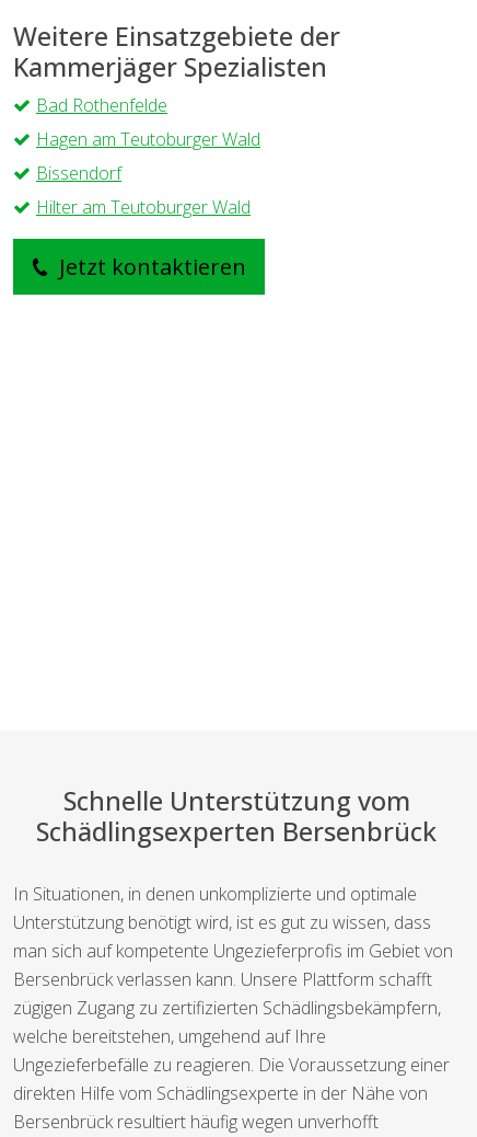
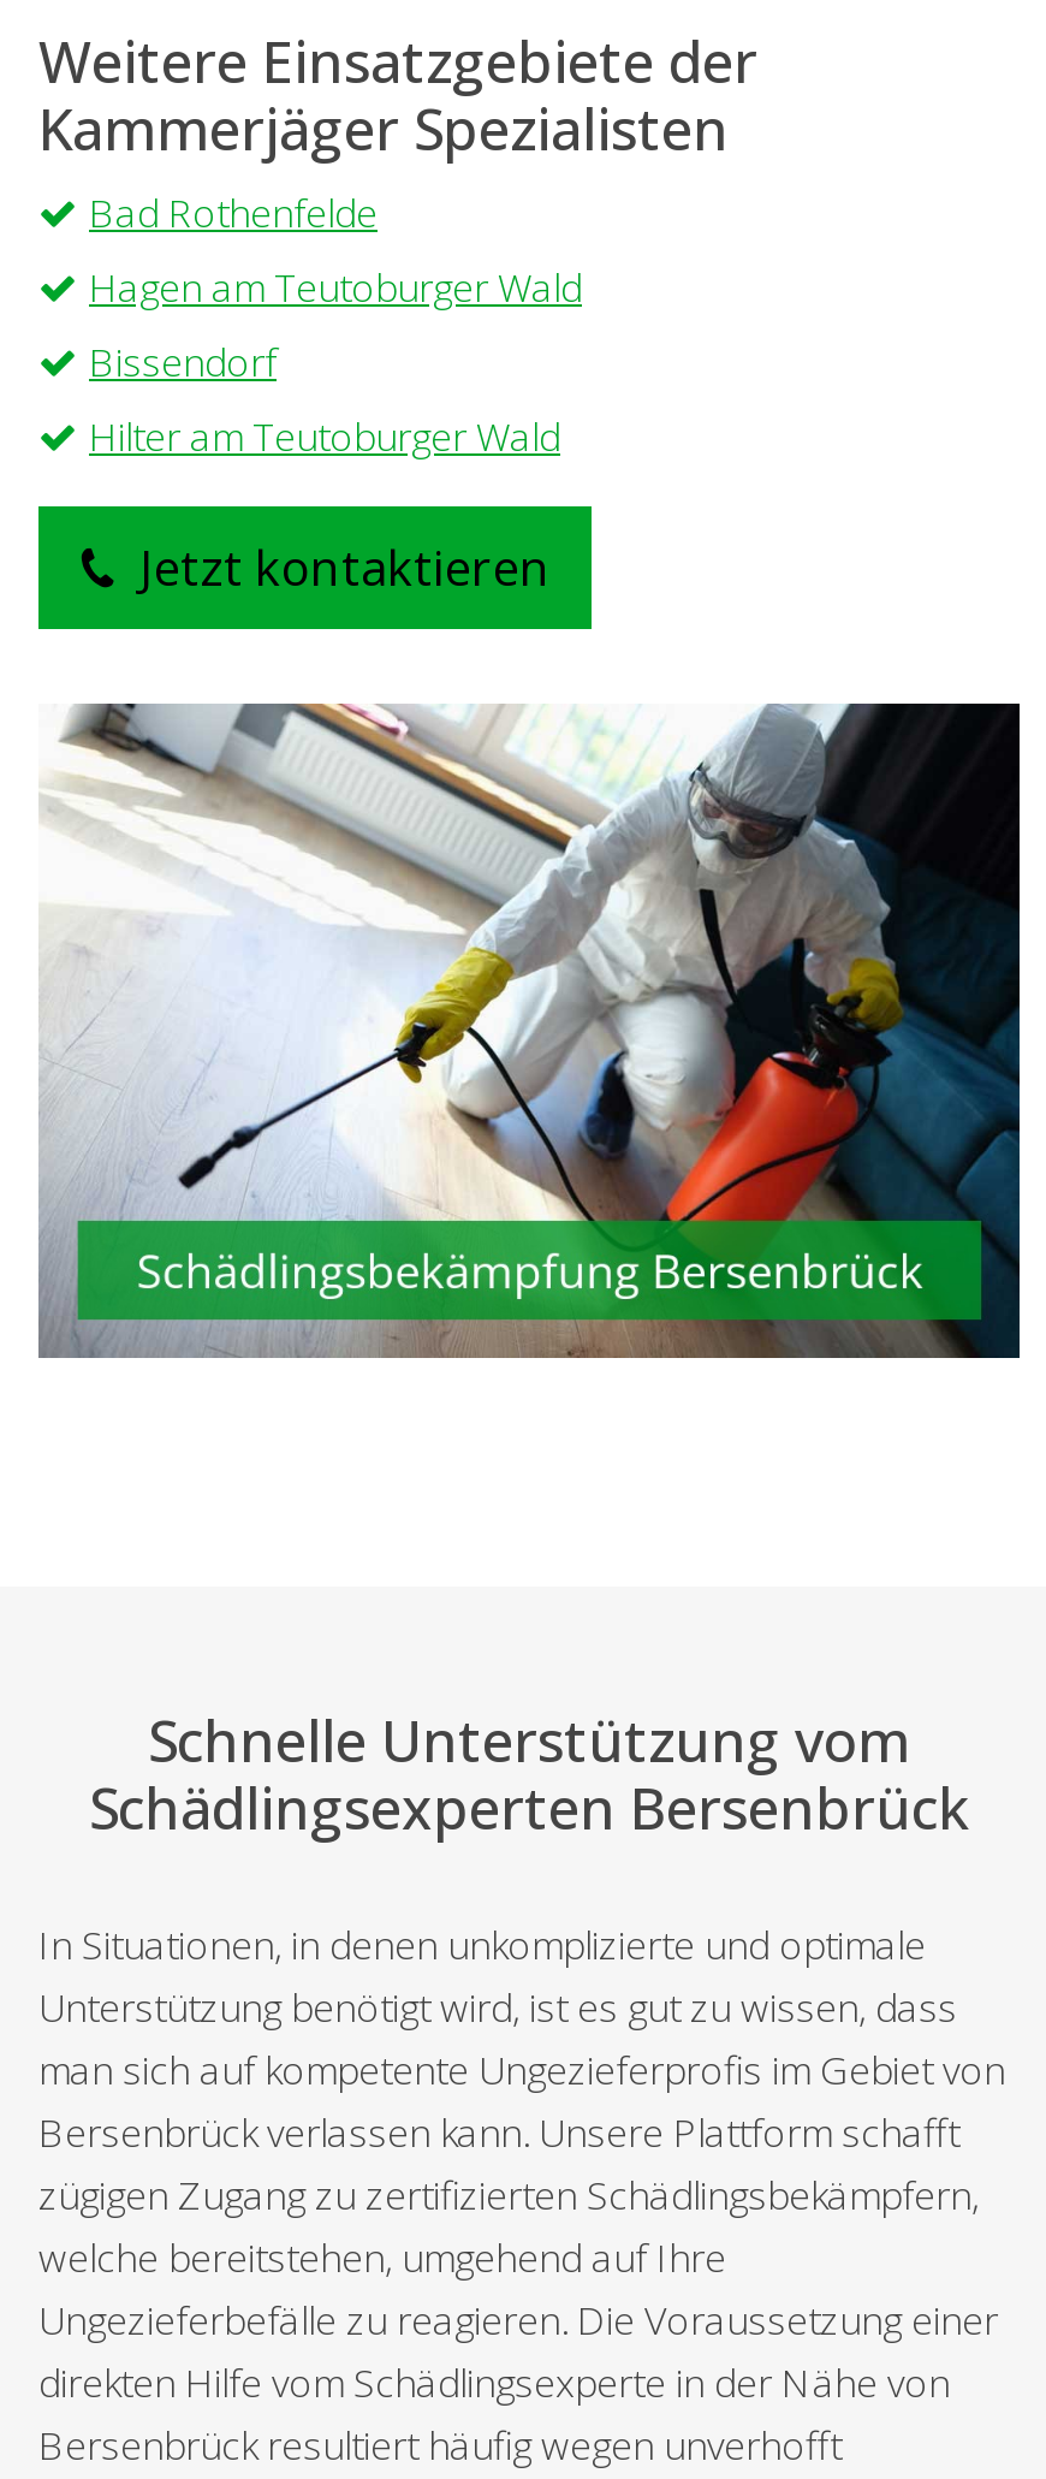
none -> [36,701,1022,1360] [image]

